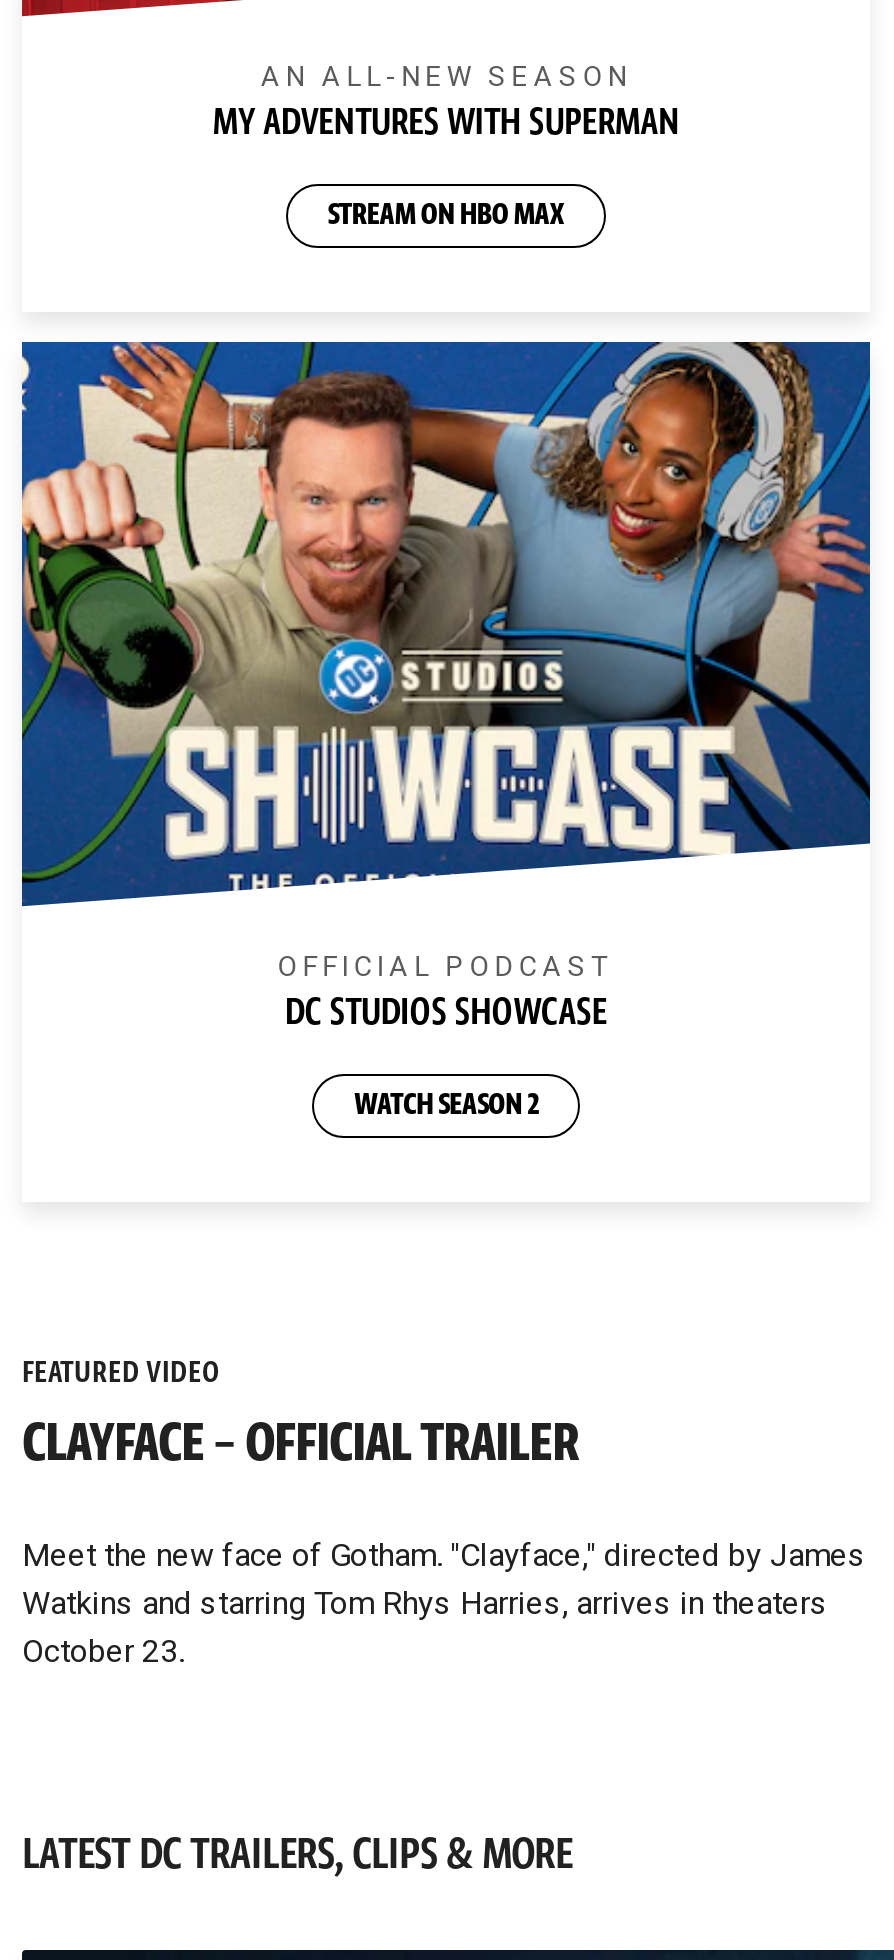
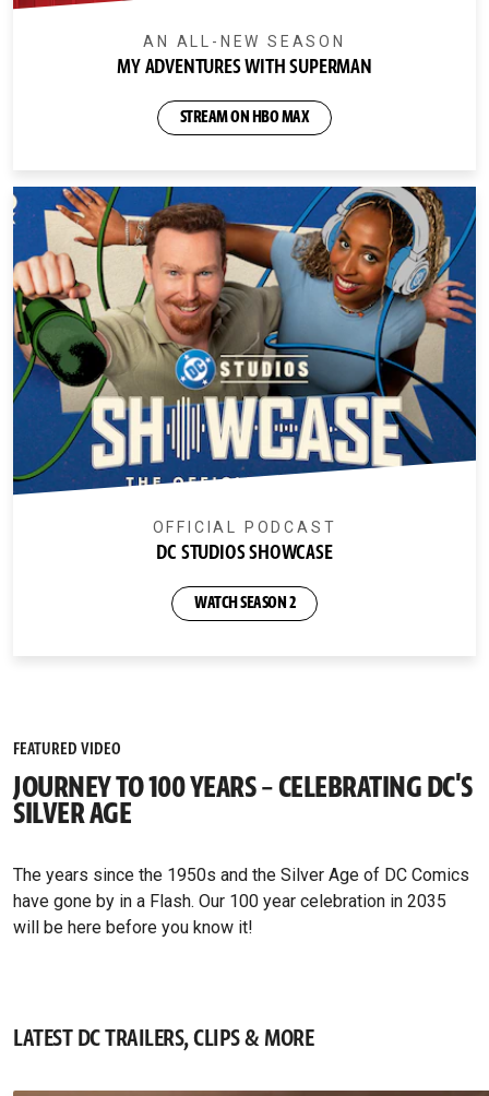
[22,1406,579,1482] CLAYFACE – OFFICIAL TRAILER -> [13,767,472,835] JOURNEY TO 100 YEARS – CELEBRATING DC'S | SILVER AGE
[22,1536,866,1670] Meet the new face of Gotham. "Clayface," directed by James | Watkins and starring Tom Rhys Harries, arrives in theaters | October 23. -> [13,865,469,938] The years since the 1950s and the Silver Age of DC Comics | have gone by in a Flash. Our 100 year celebration in 2035 | will be here before you know it!

